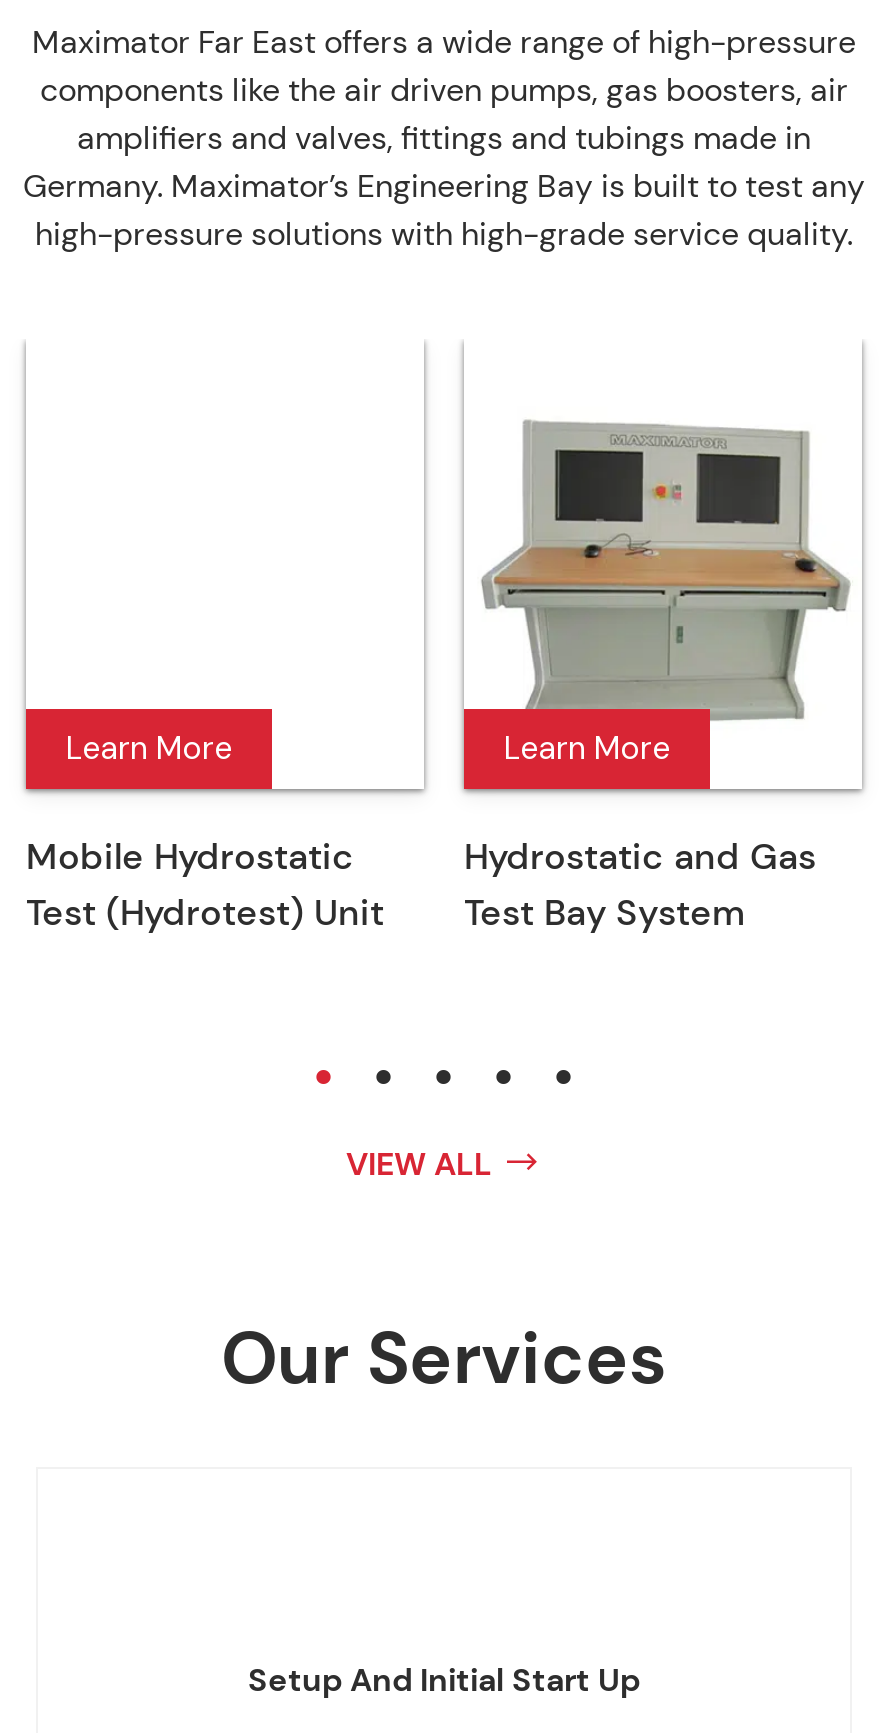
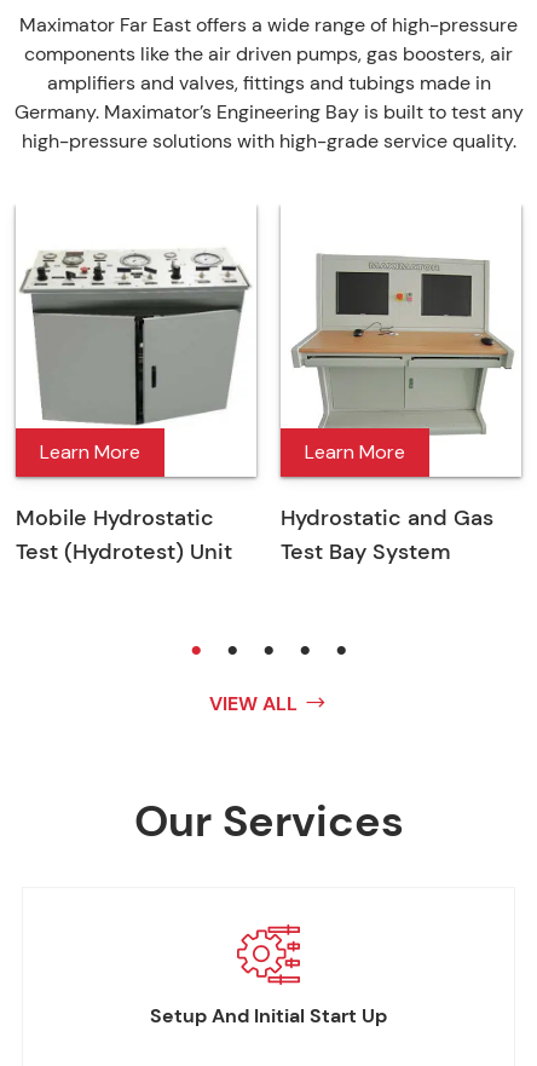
none -> [18,248,252,426] [image]
none -> [236,923,301,986] [image]

